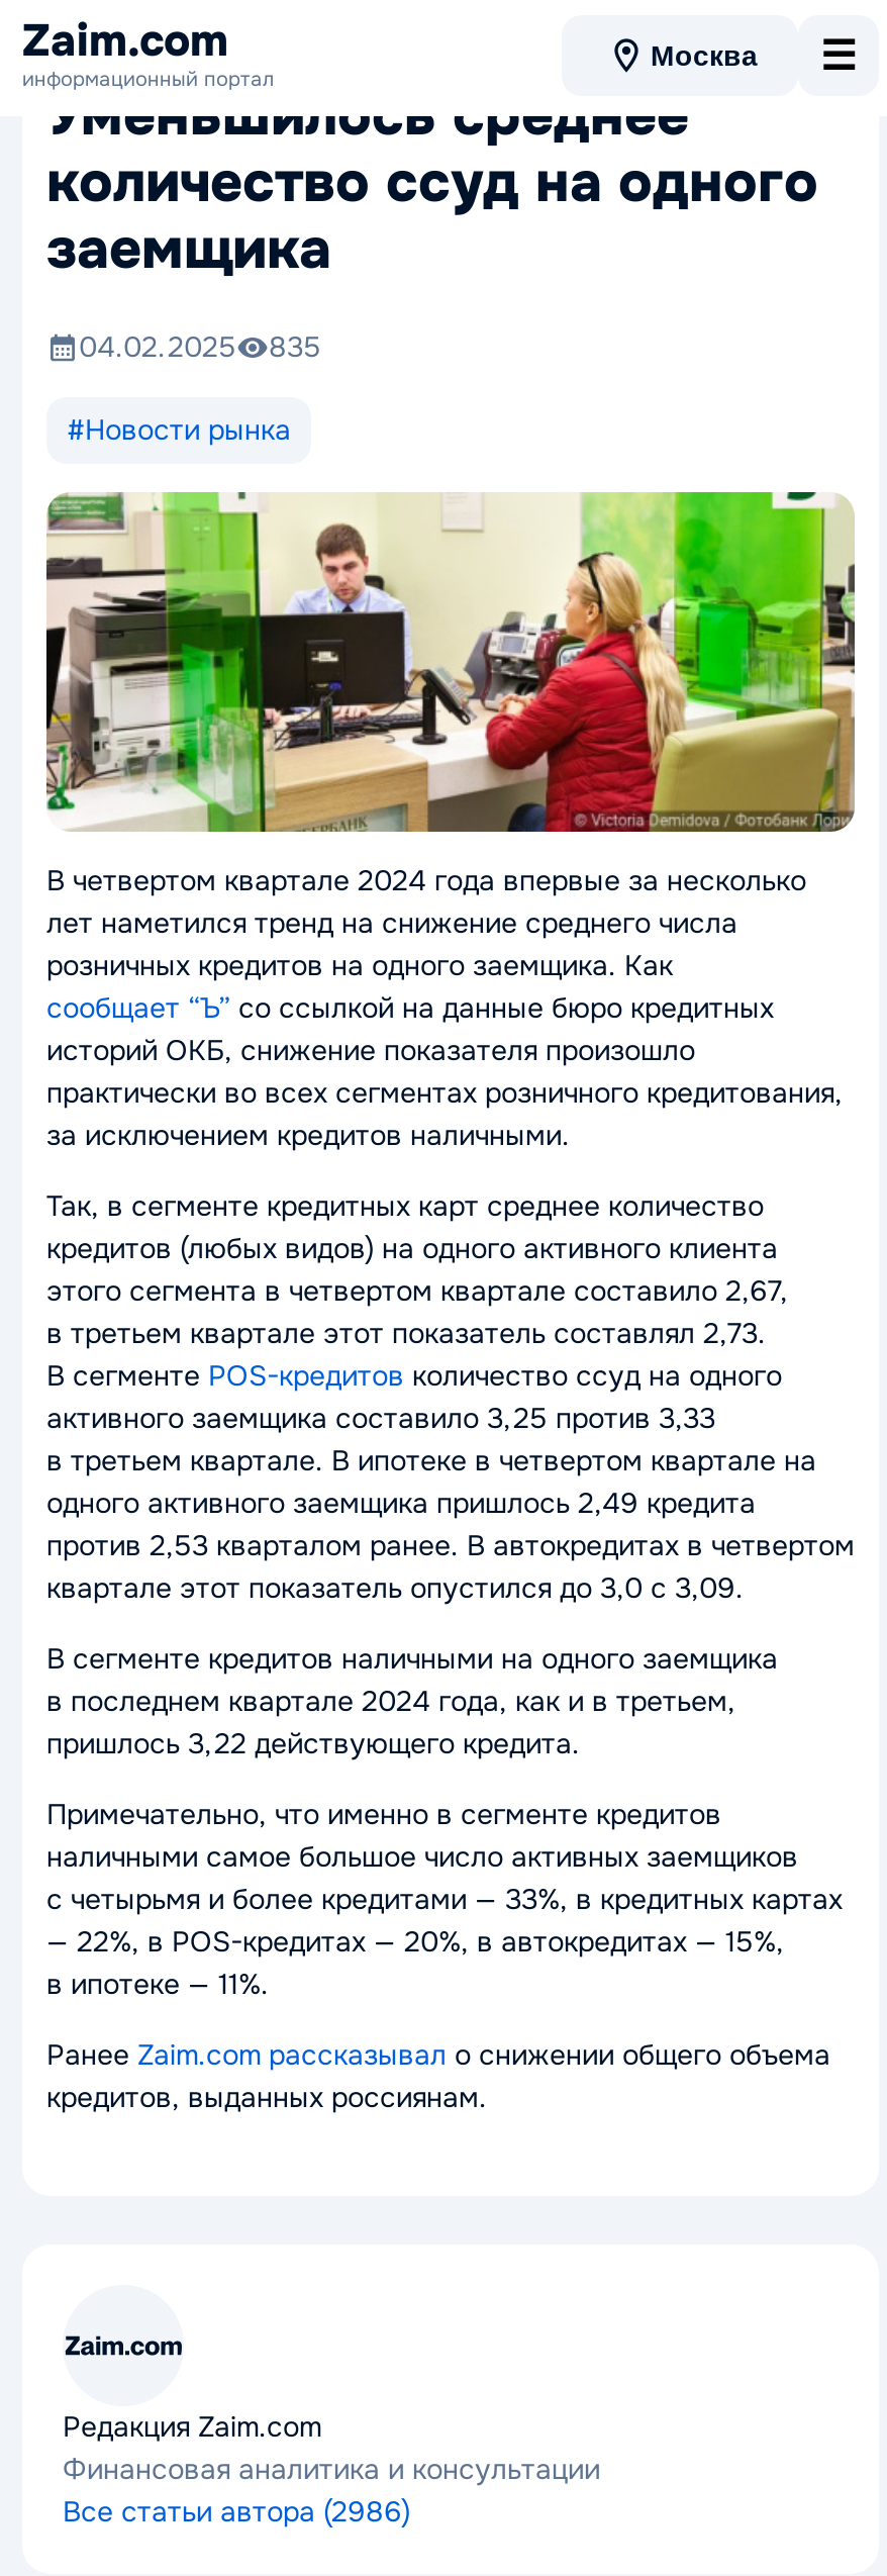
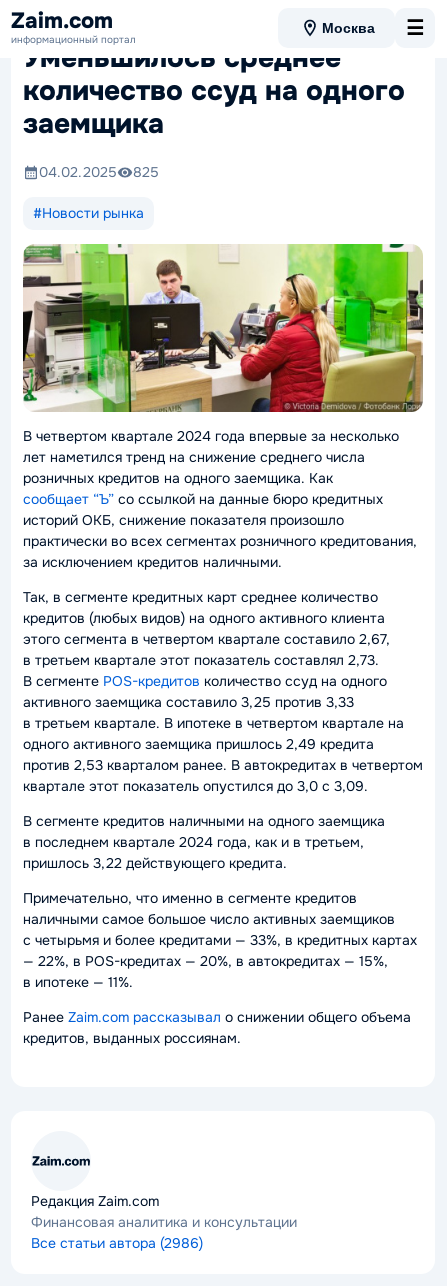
[79,328,321,365] 04.02.2025 835 -> [39,163,159,181] 04.02.2025 825

